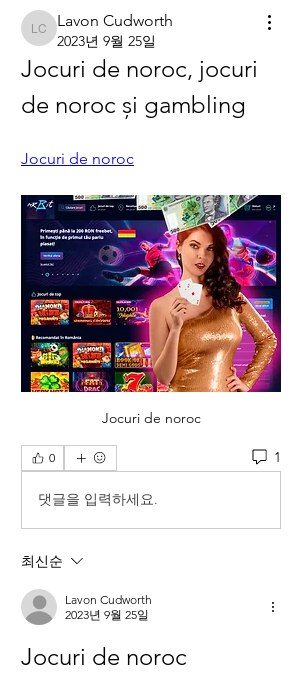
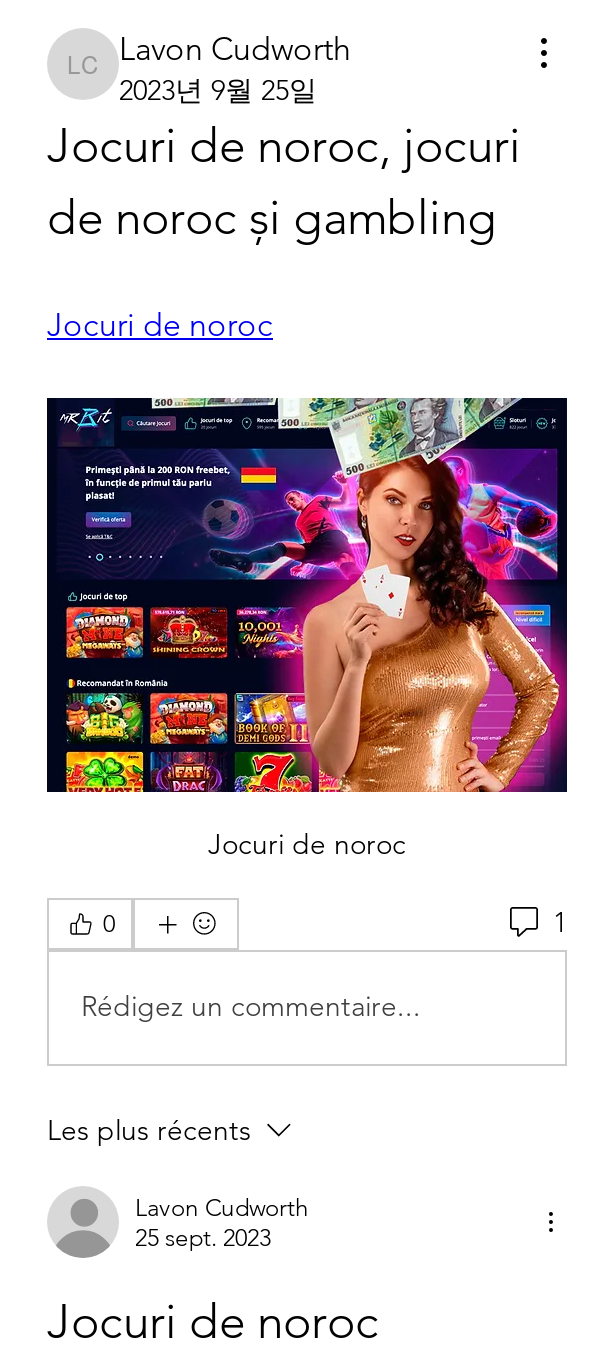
[38,490,158,508] 댓글을 입력하세요. -> [81,988,421,1024] Rédigez un commentaire...
[21,551,63,569] 최신순 -> [47,1111,251,1147] Les plus récents
[65,606,149,621] 2023년 9월 25일 -> [135,1221,271,1251] 25 sept. 2023

